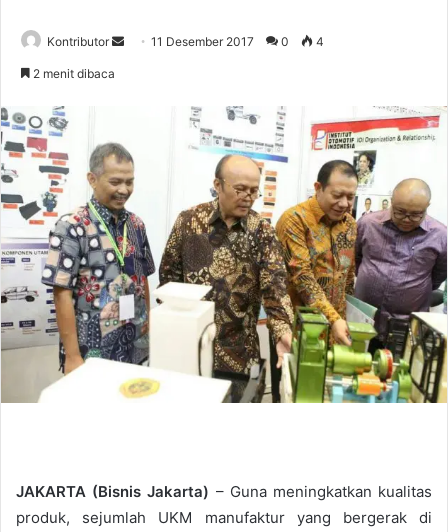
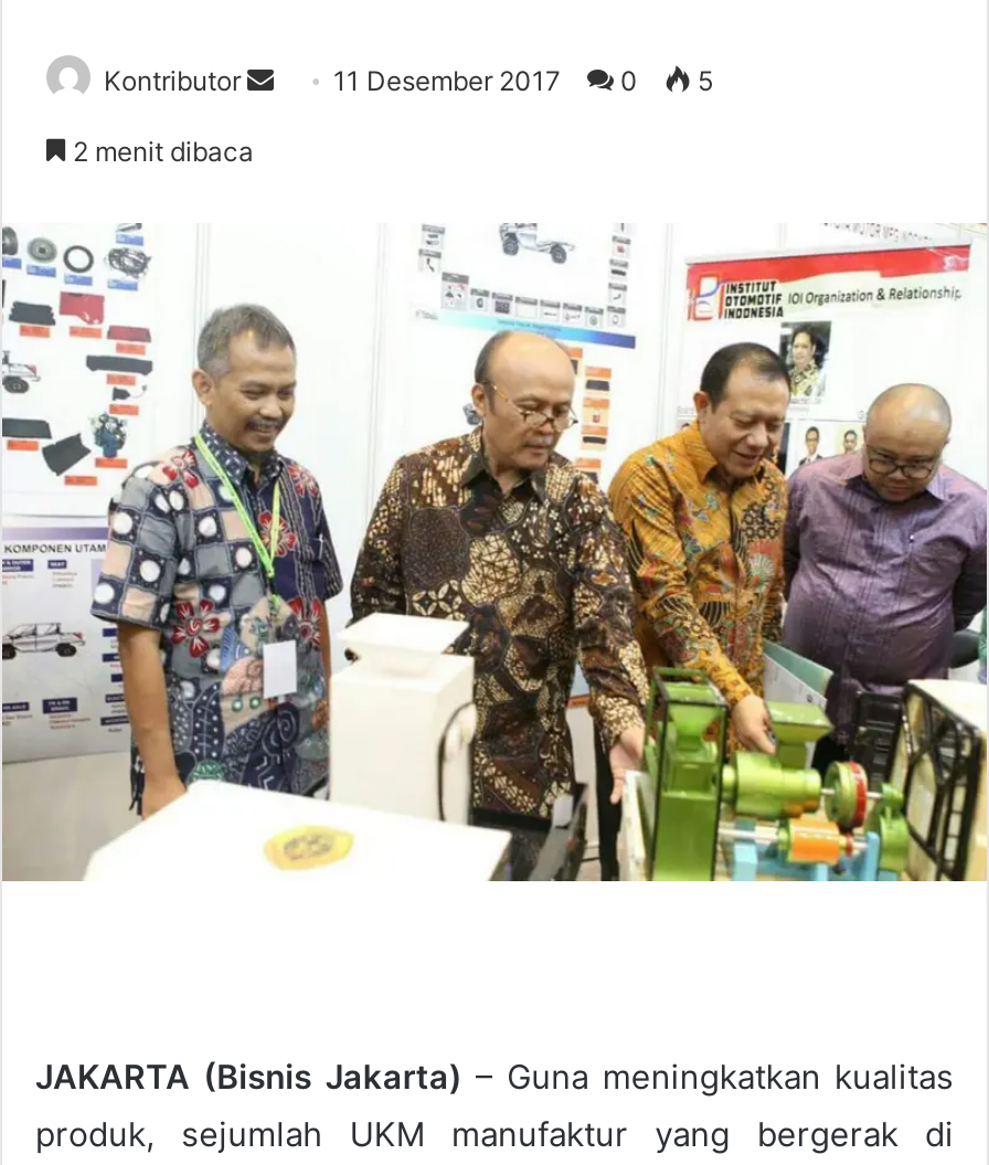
[313,34,324,49] 4 -> [691,64,713,97] 5

